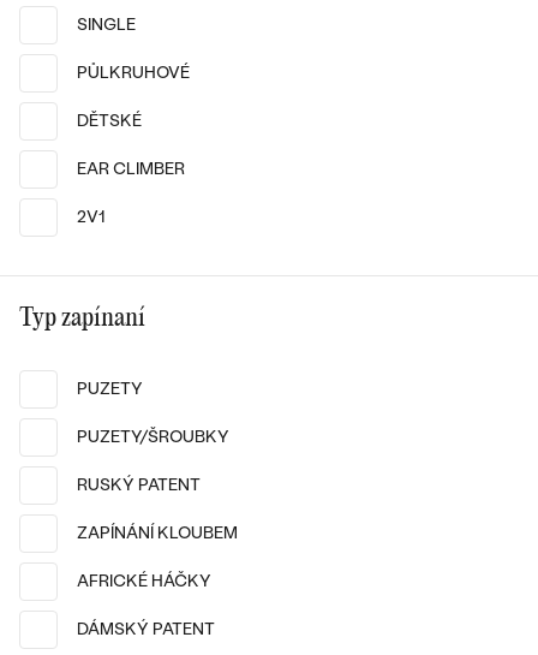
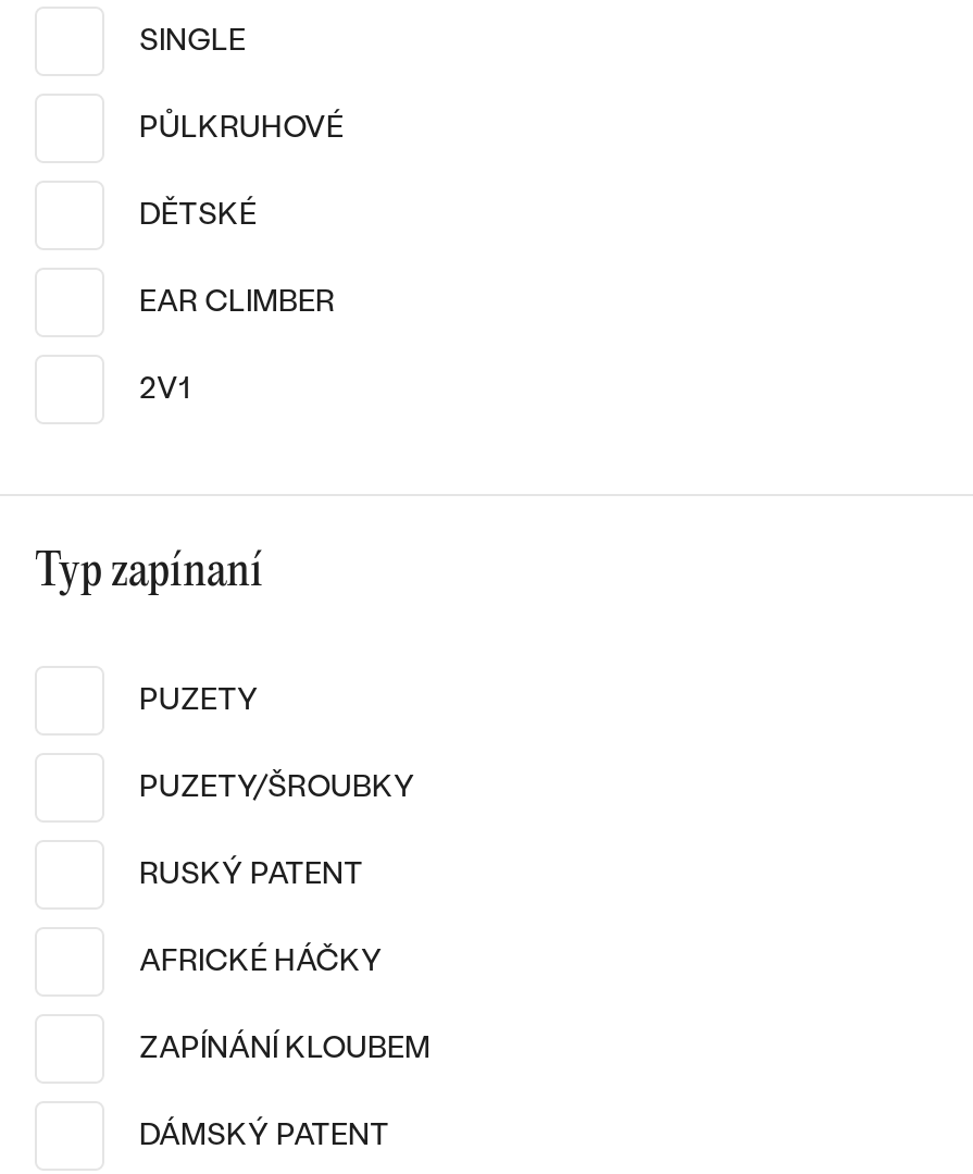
moved [77,522,238,543] -> [139,1028,431,1065]: ZAPÍNÁNÍ KLOUBEM
moved [77,570,211,591] -> [139,941,383,978]: AFRICKÉ HÁČKY

